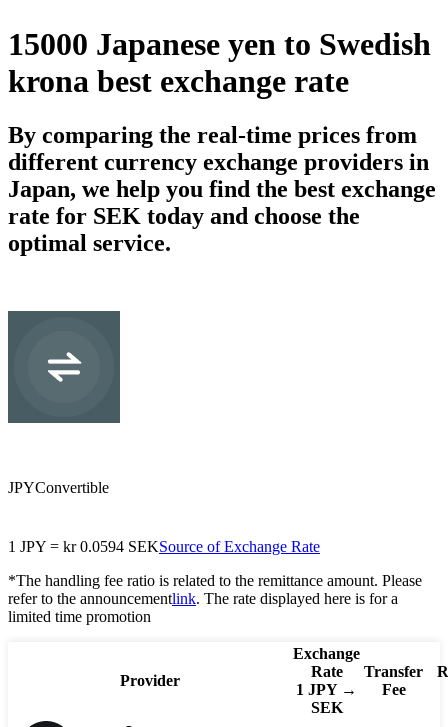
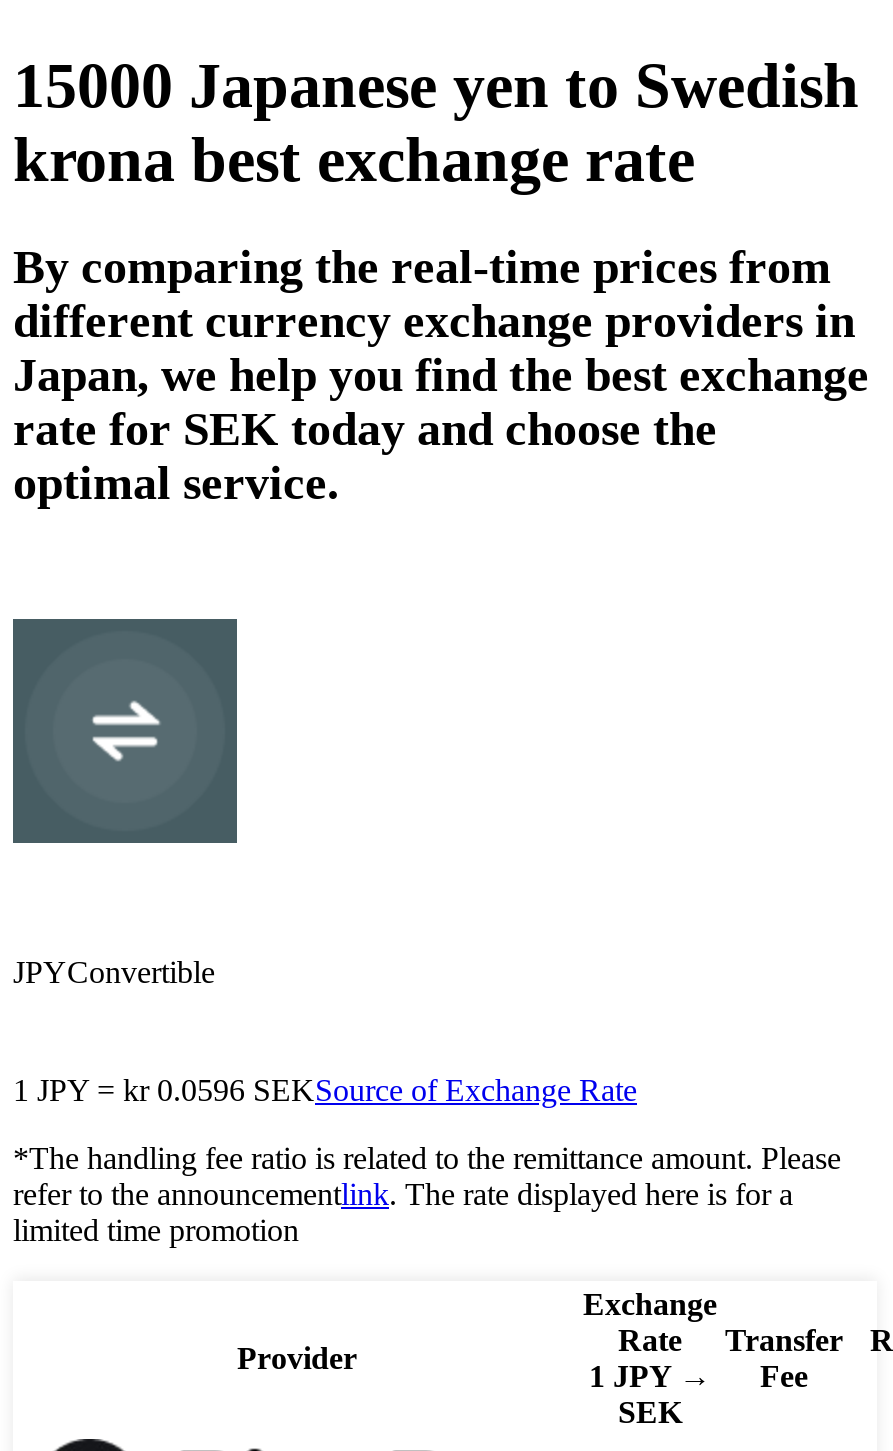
[8,538,320,555] 1 JPY = kr 0.0594 SEKSource of Exchange Rate -> [13,1073,637,1107] 1 JPY = kr 0.0596 SEKSource of Exchange Rate

